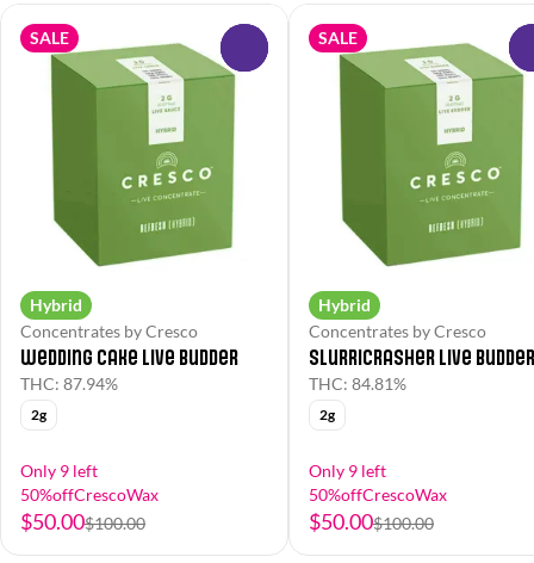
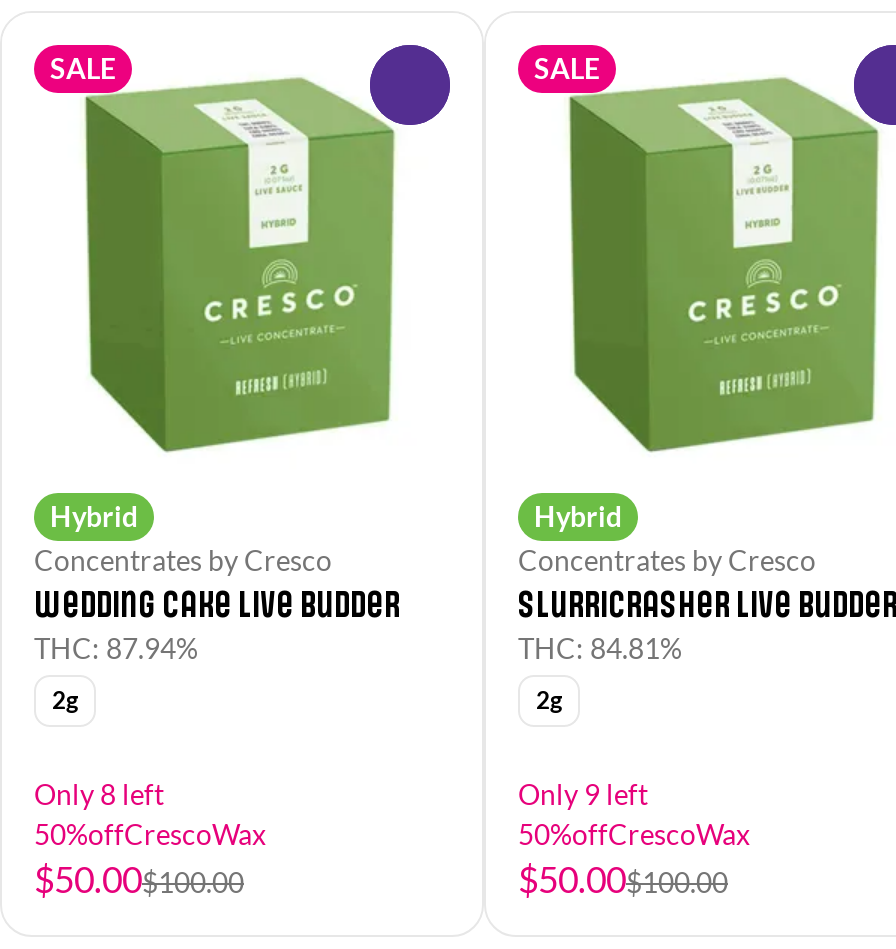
[20,460,98,481] Only 9 left -> [34,777,164,811] Only 8 left

